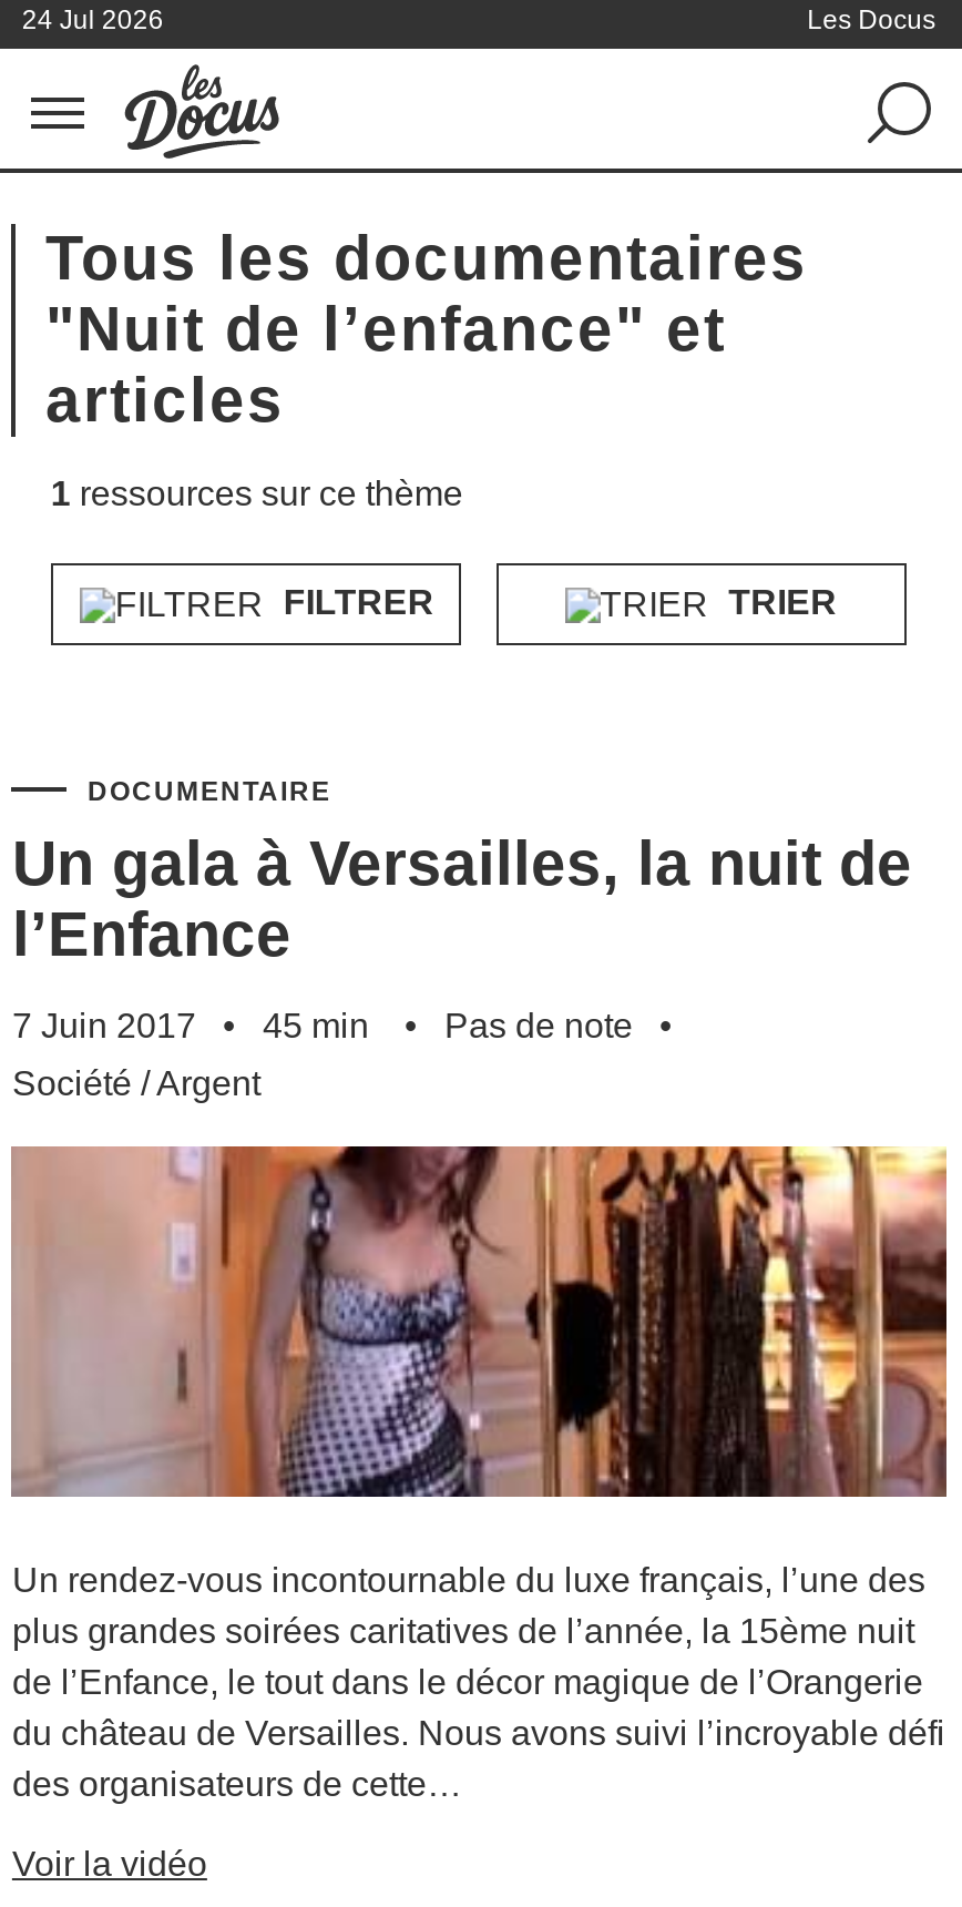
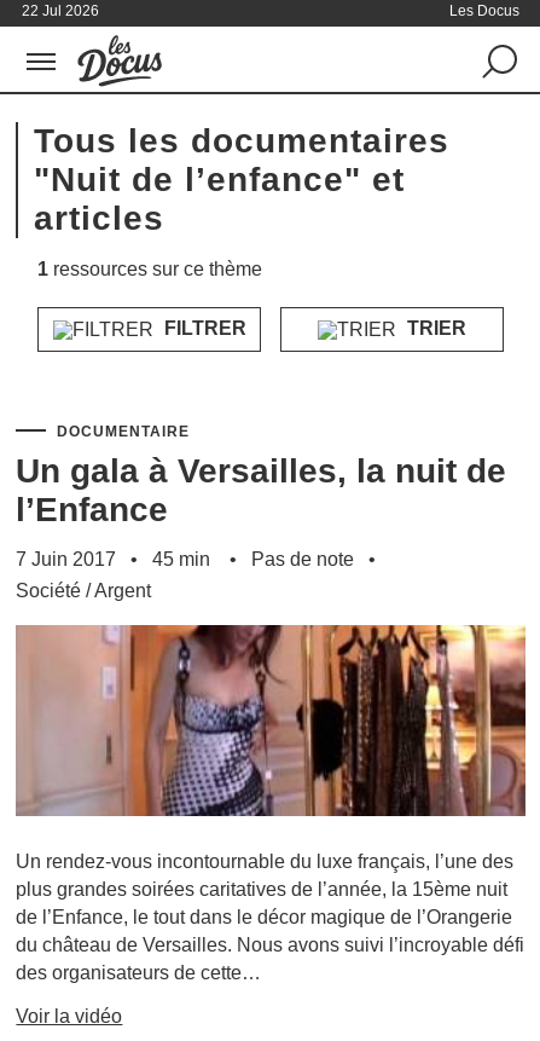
[22,4,164,35] 24 Jul 2026 -> [22,2,99,19] 22 Jul 2026

